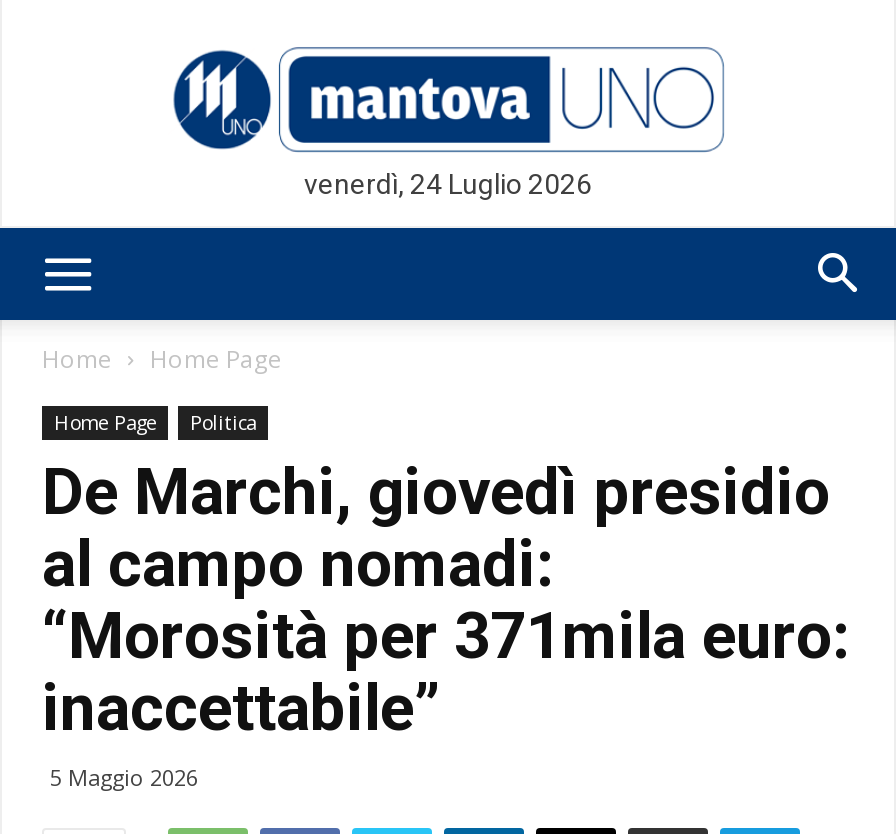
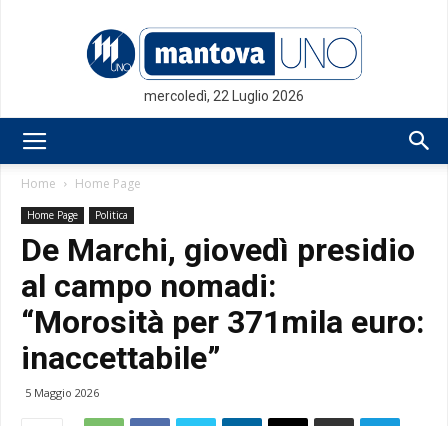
[304,168,592,200] venerdì, 24 Luglio 2026 -> [144,88,304,104] mercoledì, 22 Luglio 2026

